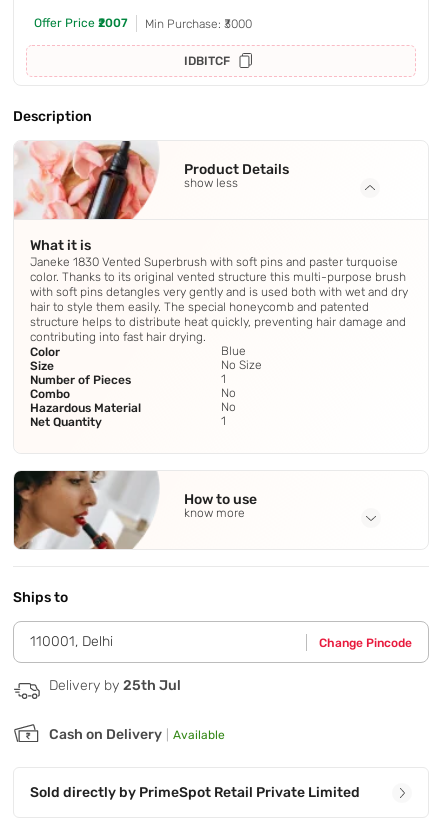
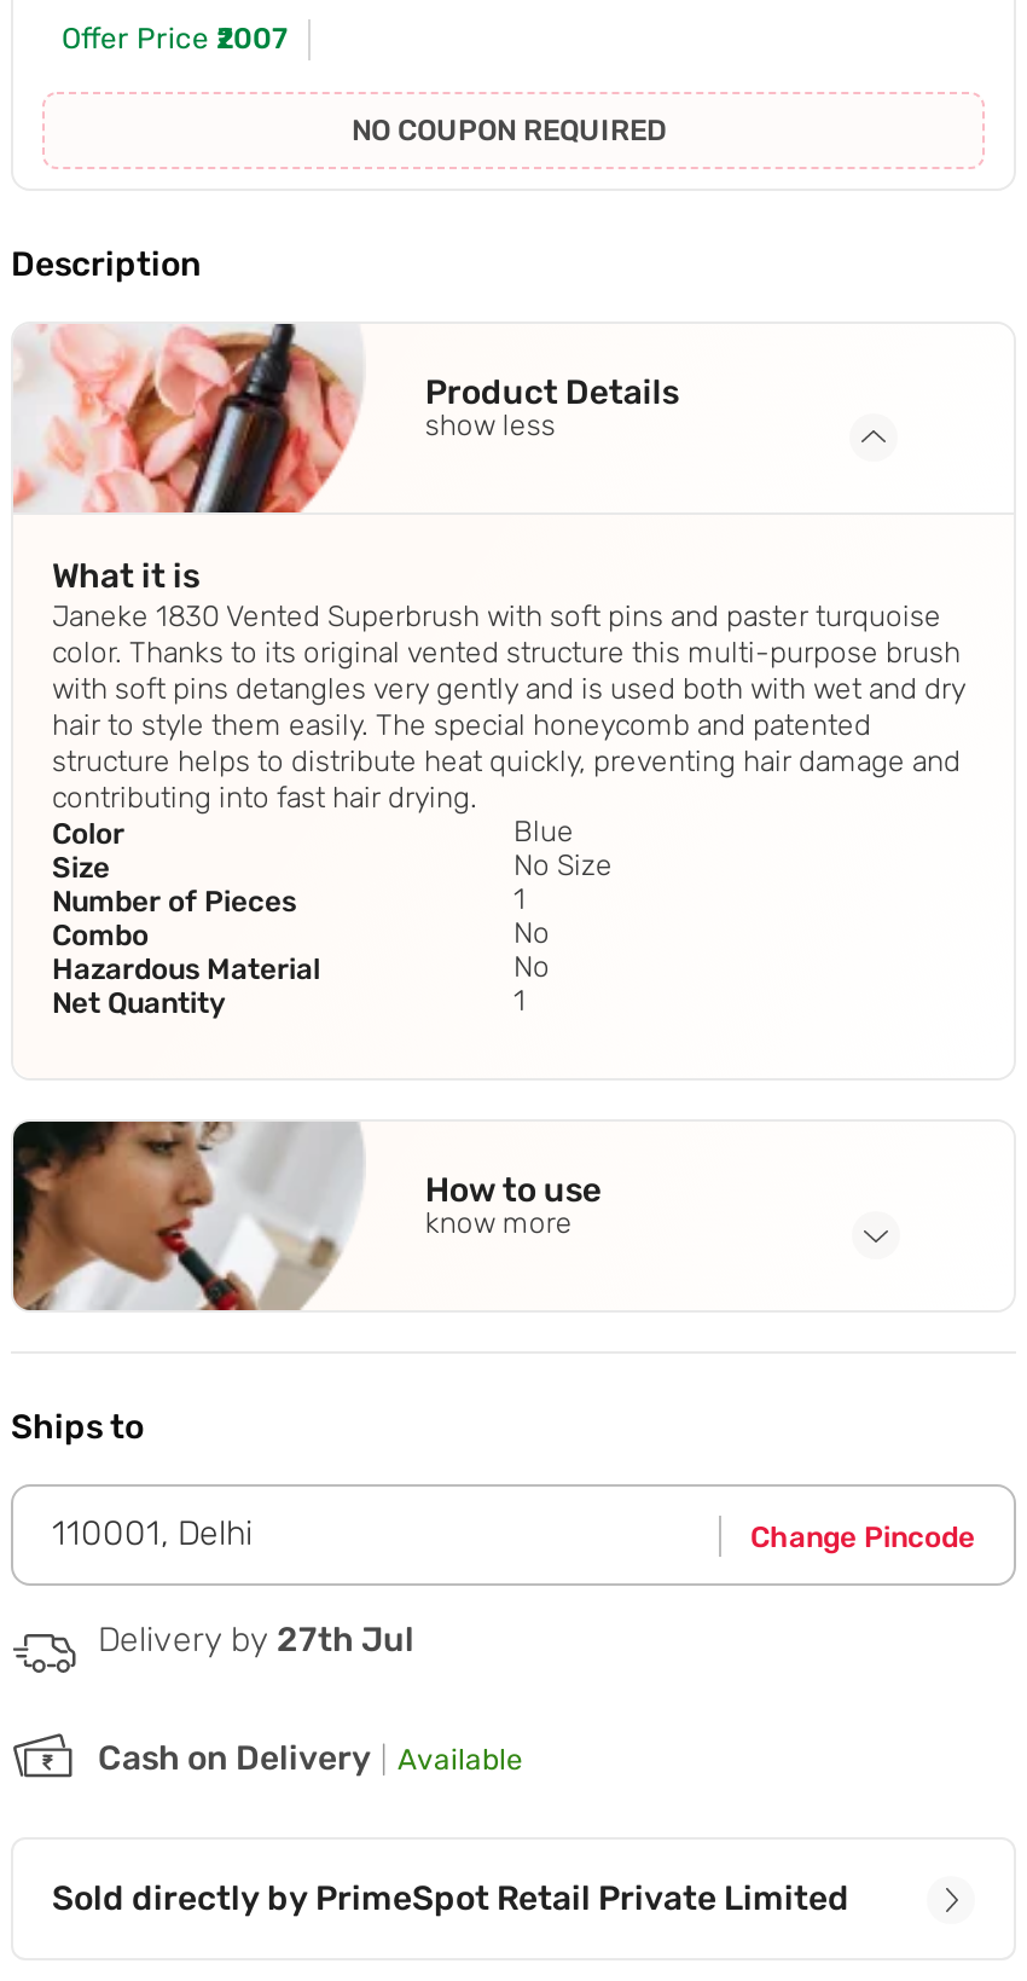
[145,17,252,68] Min Purchase: ₹3000 | IDBITCF -> [352,114,666,148] NO COUPON REQUIRED
[49,677,181,694] Delivery by 25th Jul -> [98,1620,414,1661] Delivery by 27th Jul

